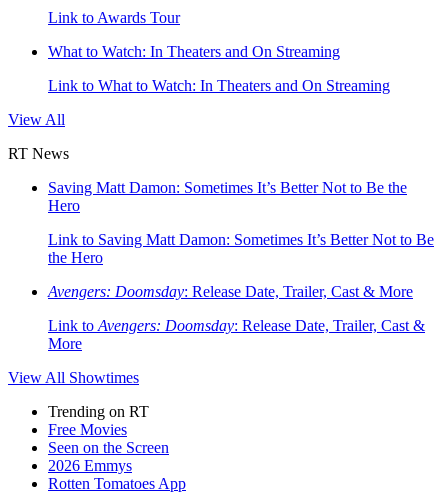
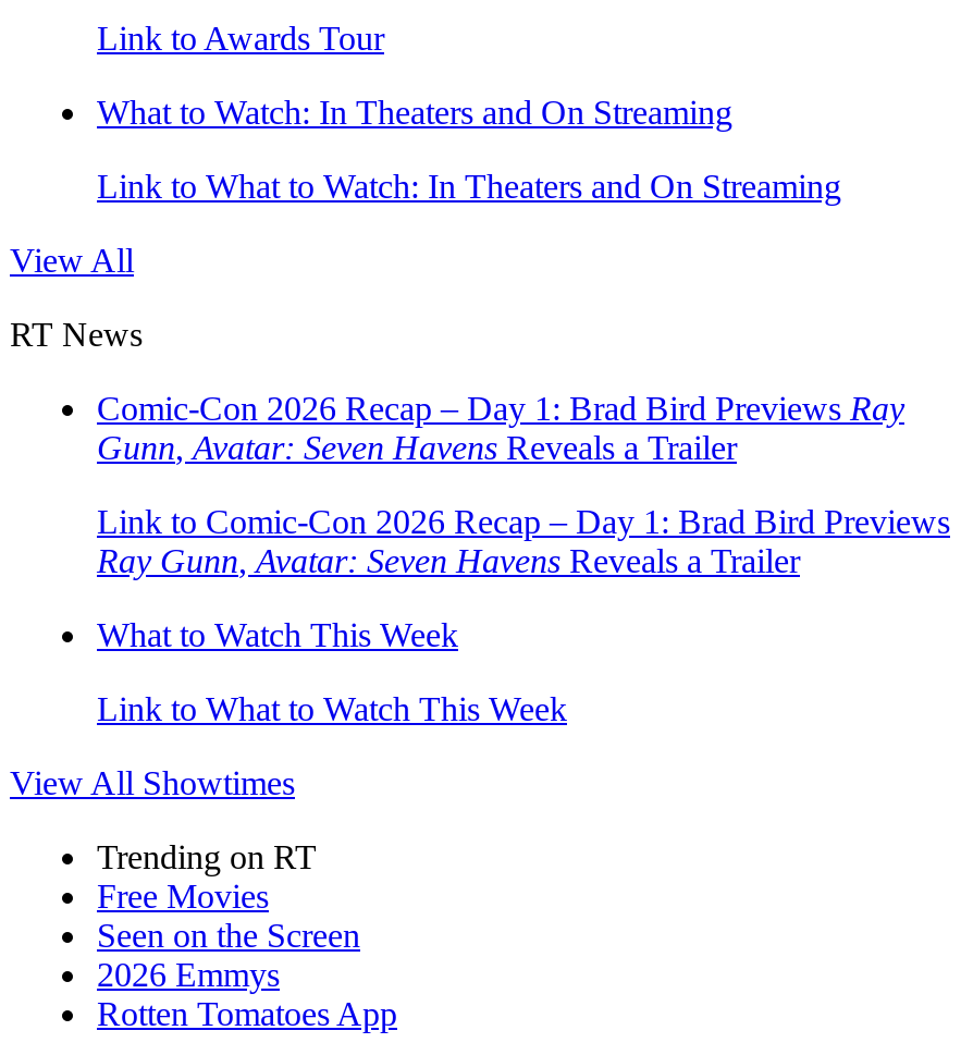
[48,179,407,214] Saving Matt Damon: Sometimes It’s Better Not to Be the | Hero -> [97,390,904,466] Comic-Con 2026 Recap – Day 1: Brad Bird Previews Ray | Gunn, Avatar: Seven Havens Reveals a Trailer
[48,231,434,266] Link to Saving Matt Damon: Sometimes It’s Better Not to Be | the Hero -> [97,503,950,579] Link to Comic-Con 2026 Recap – Day 1: Brad Bird Previews | Ray Gunn, Avatar: Seven Havens Reveals a Trailer
[48,283,413,300] Avengers: Doomsday: Release Date, Trailer, Cast & More -> [97,616,458,653] What to Watch This Week
[48,317,425,352] Link to Avengers: Doomsday: Release Date, Trailer, Cast & | More -> [97,690,567,727] Link to What to Watch This Week

